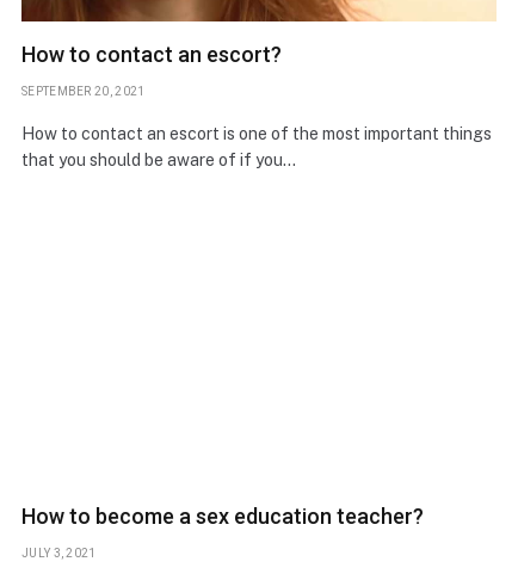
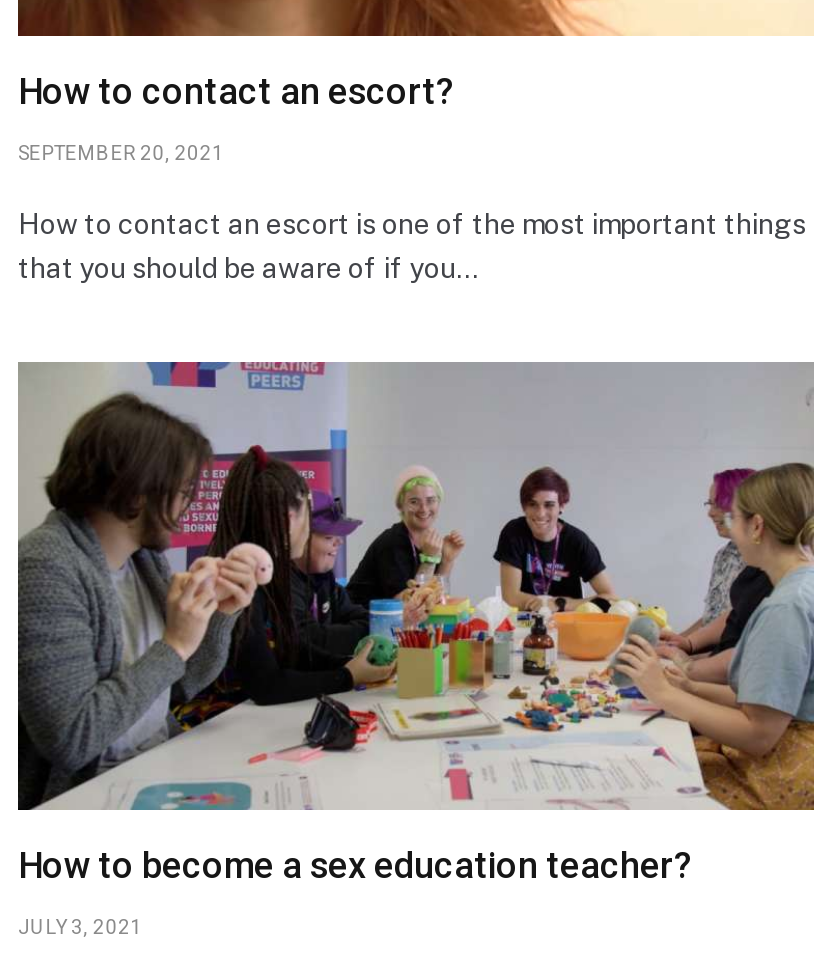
none -> [16,360,816,812] [image]

